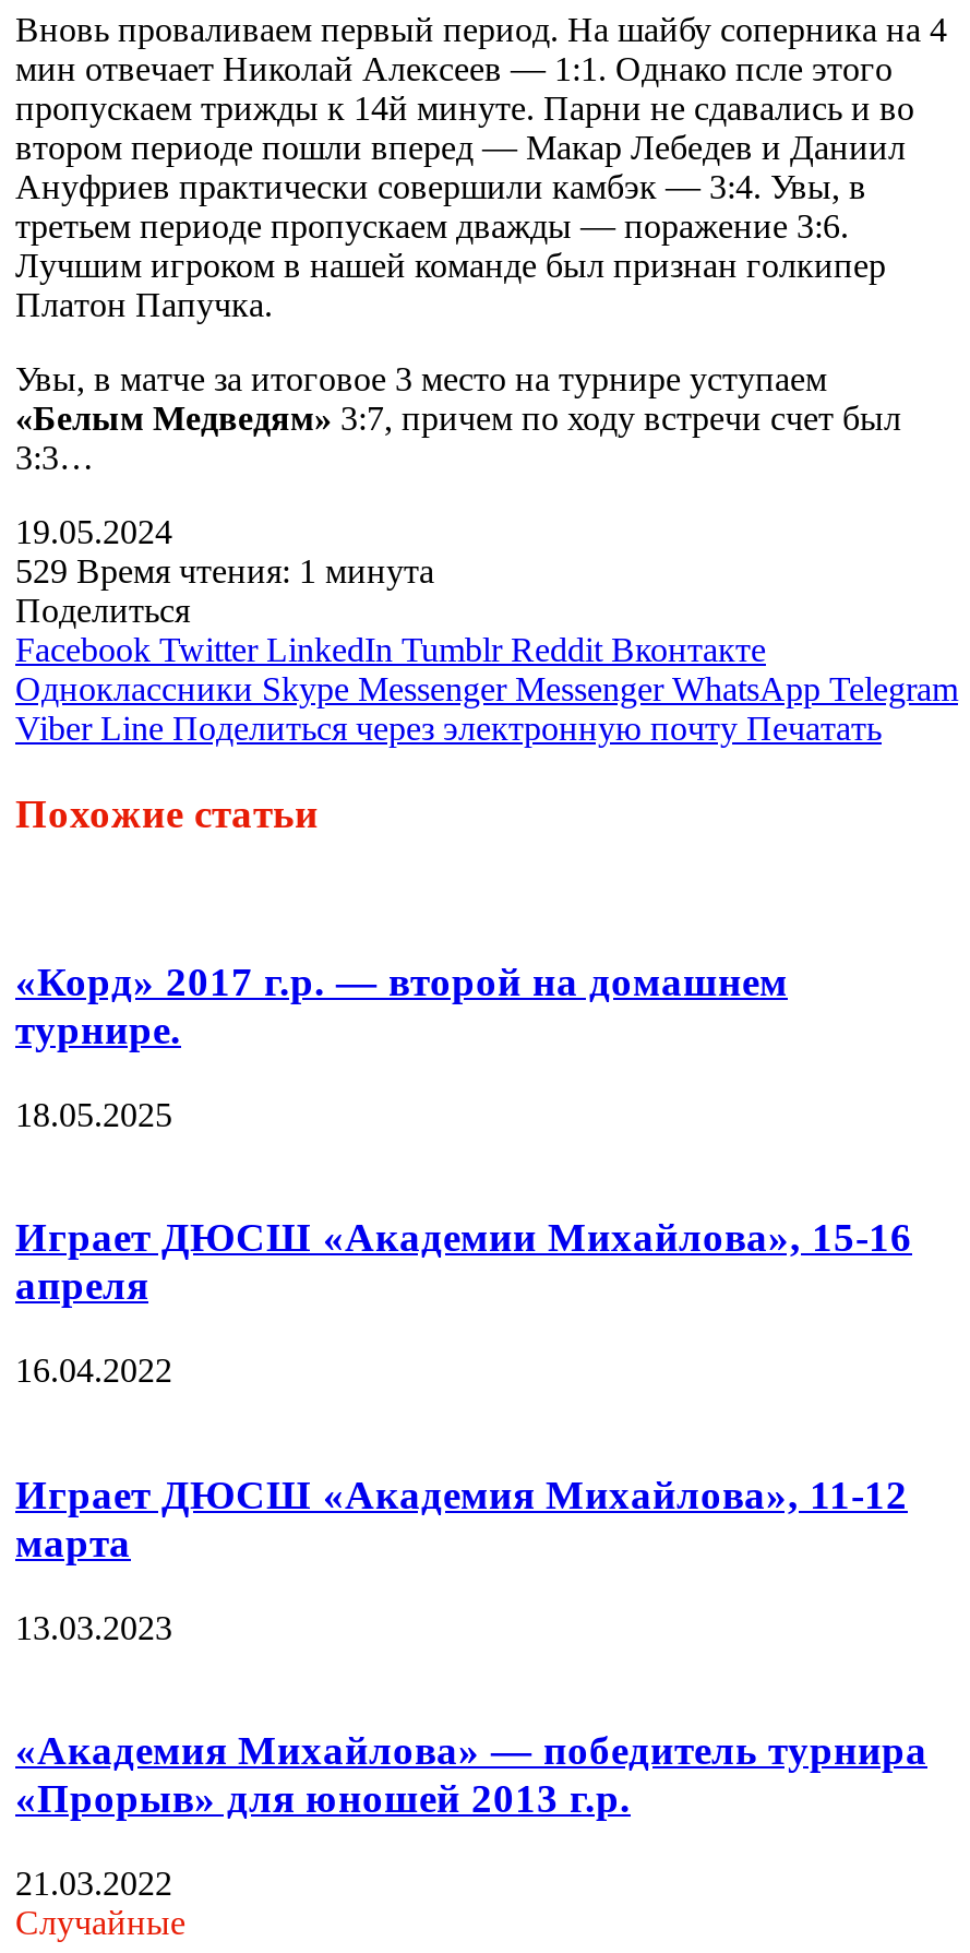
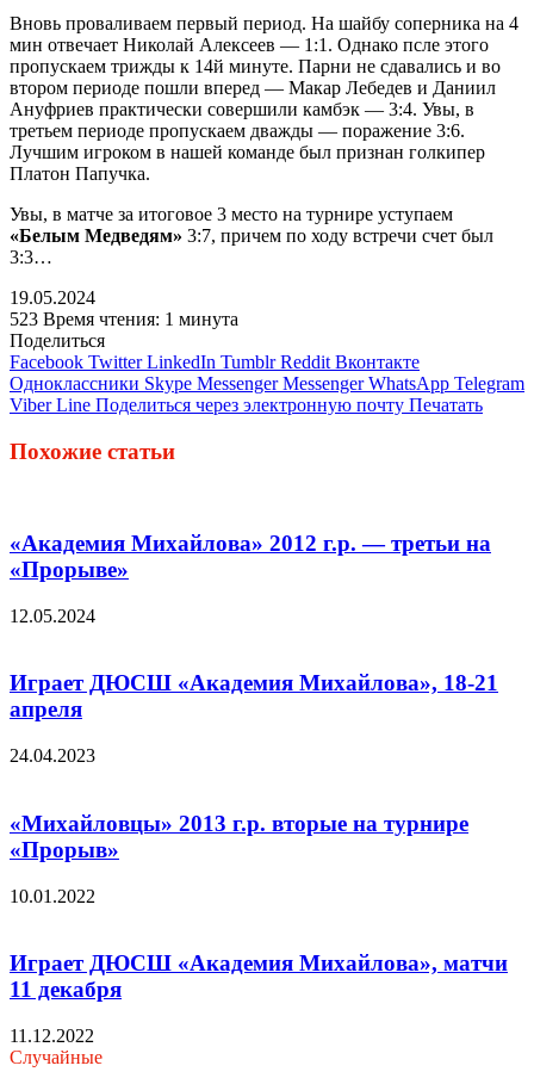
[15,552,434,589] 529 Время чтения: 1 минута -> [10,309,238,329] 523 Время чтения: 1 минута
[15,958,788,1052] «Корд» 2017 г.р. — второй на домашнем | турнире. -> [10,531,491,582] «Академия Михайлова» 2012 г.р. — третьи на | «Прорыве»
[15,1096,172,1133] 18.05.2025 -> [10,606,95,626] 12.05.2024
[15,1215,912,1261] Играет ДЮСШ «Академии Михайлова», 15-16 -> [10,671,498,696] Играет ДЮСШ «Академия Михайлова», 18-21
[15,1352,172,1389] 16.04.2022 -> [10,746,95,766] 24.04.2023
[15,1471,908,1565] Играет ДЮСШ «Академия Михайлова», 11-12 | марта -> [10,811,468,862] «Михайловцы» 2013 г.р. вторые на турнире | «Прорыв»
[15,1608,172,1645] 13.03.2023 -> [10,886,95,906] 10.01.2022
[15,1728,927,1822] «Академия Михайлова» — победитель турнира | «Прорыв» для юношей 2013 г.р. -> [10,951,508,1002] Играет ДЮСШ «Академия Михайлова», матчи | 11 декабря
[15,1865,172,1902] 21.03.2022 -> [10,1026,94,1046] 11.12.2022

